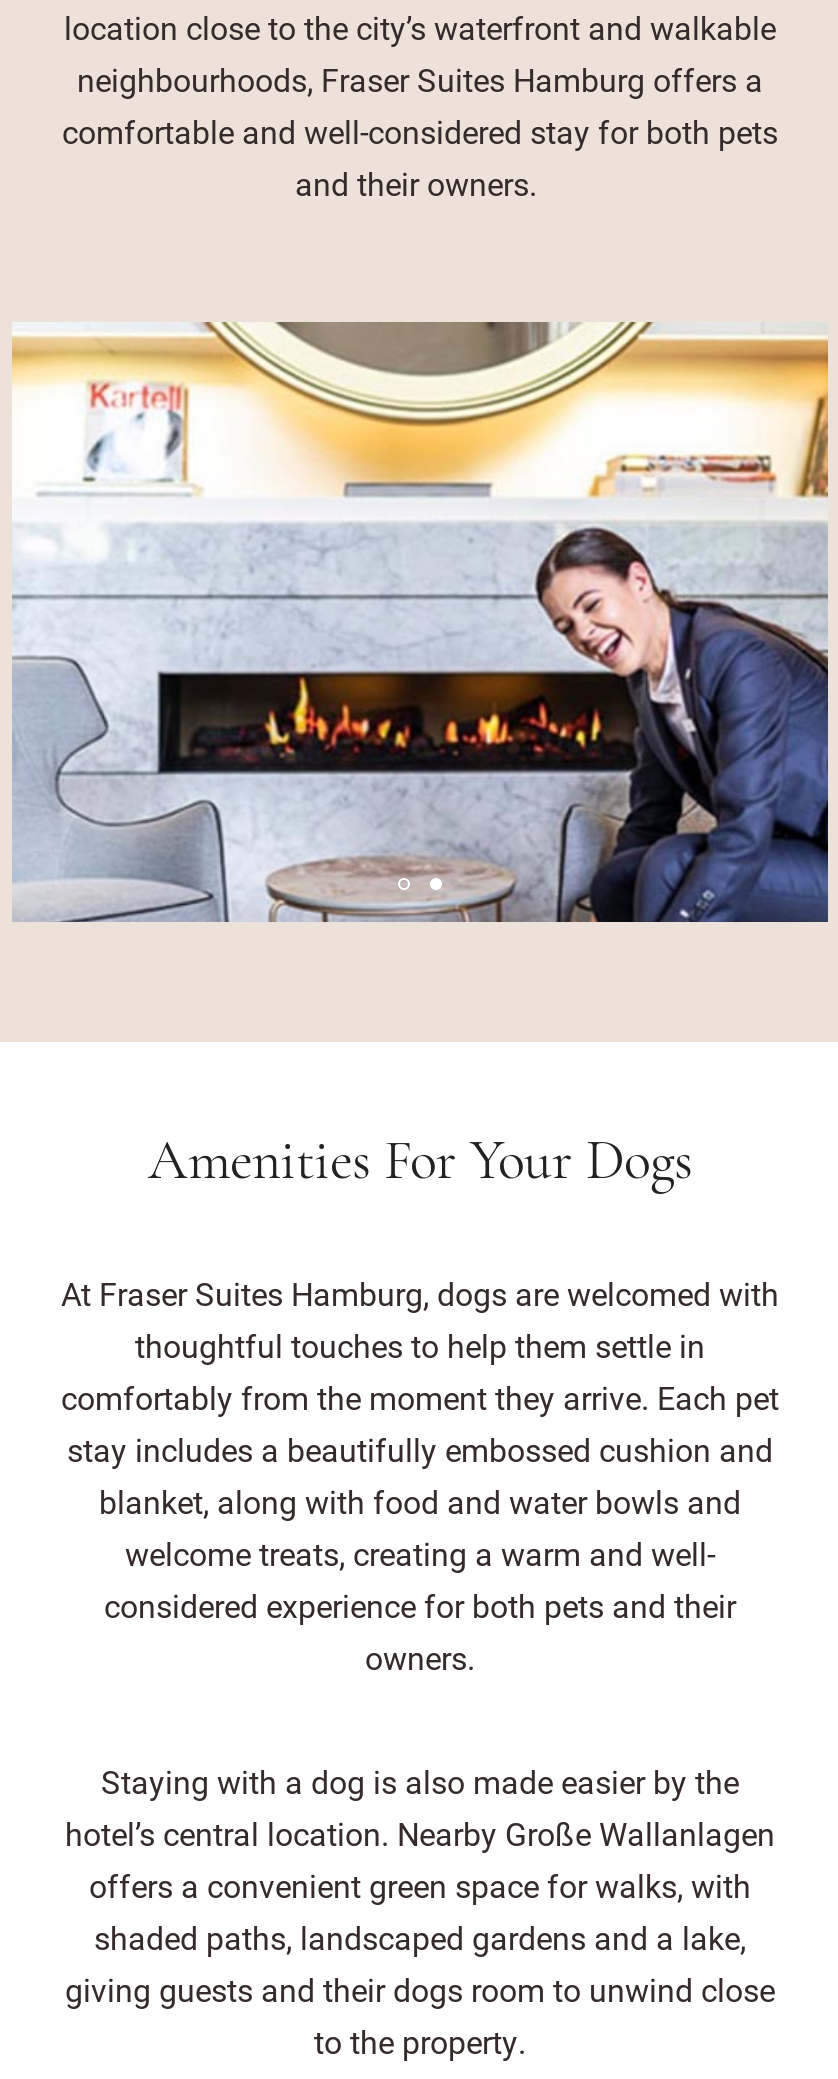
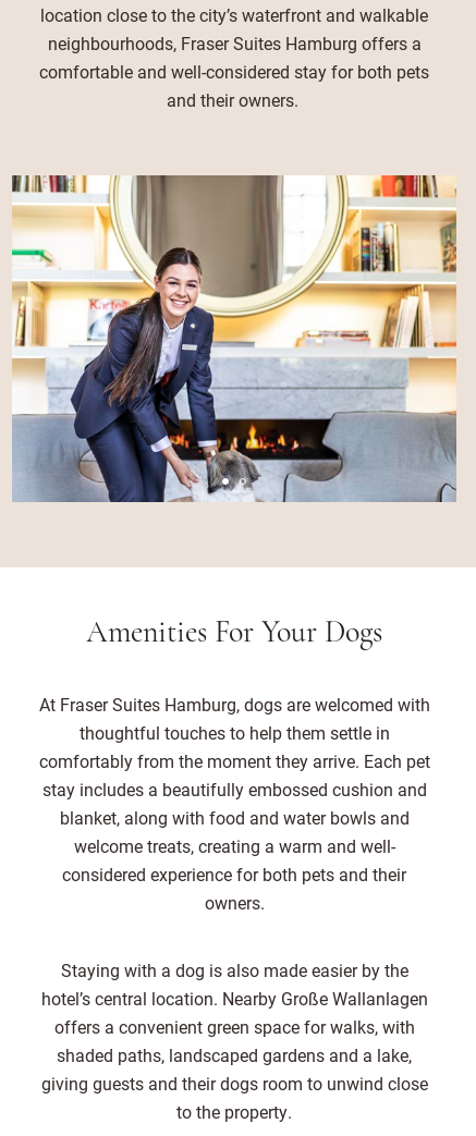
[10,320,830,924] [image] -> [11,174,457,503] [image]

